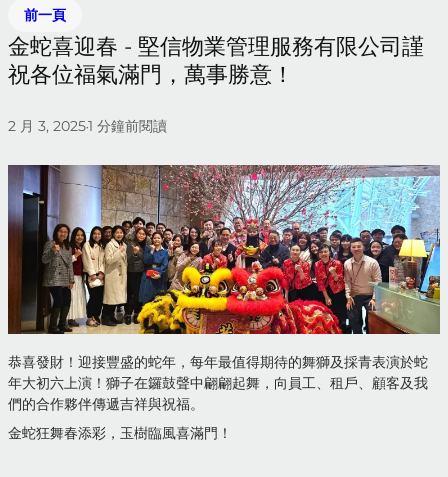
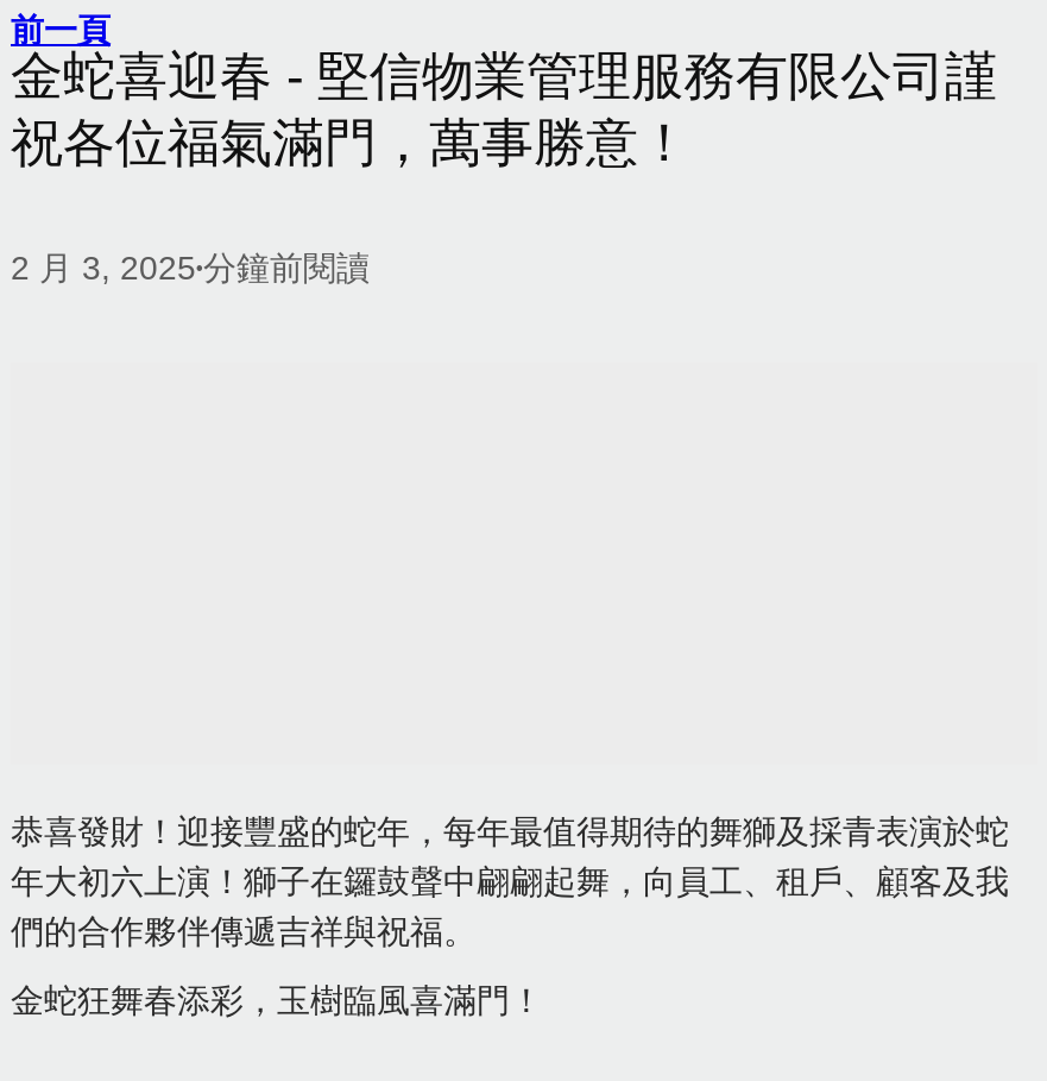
[8,117,167,135] 2 月 3, 2025 1分鐘前閱讀 -> [11,250,370,288] 2 月 3, 2025•分鐘前閱讀
[7,164,441,335] [image] -> none

